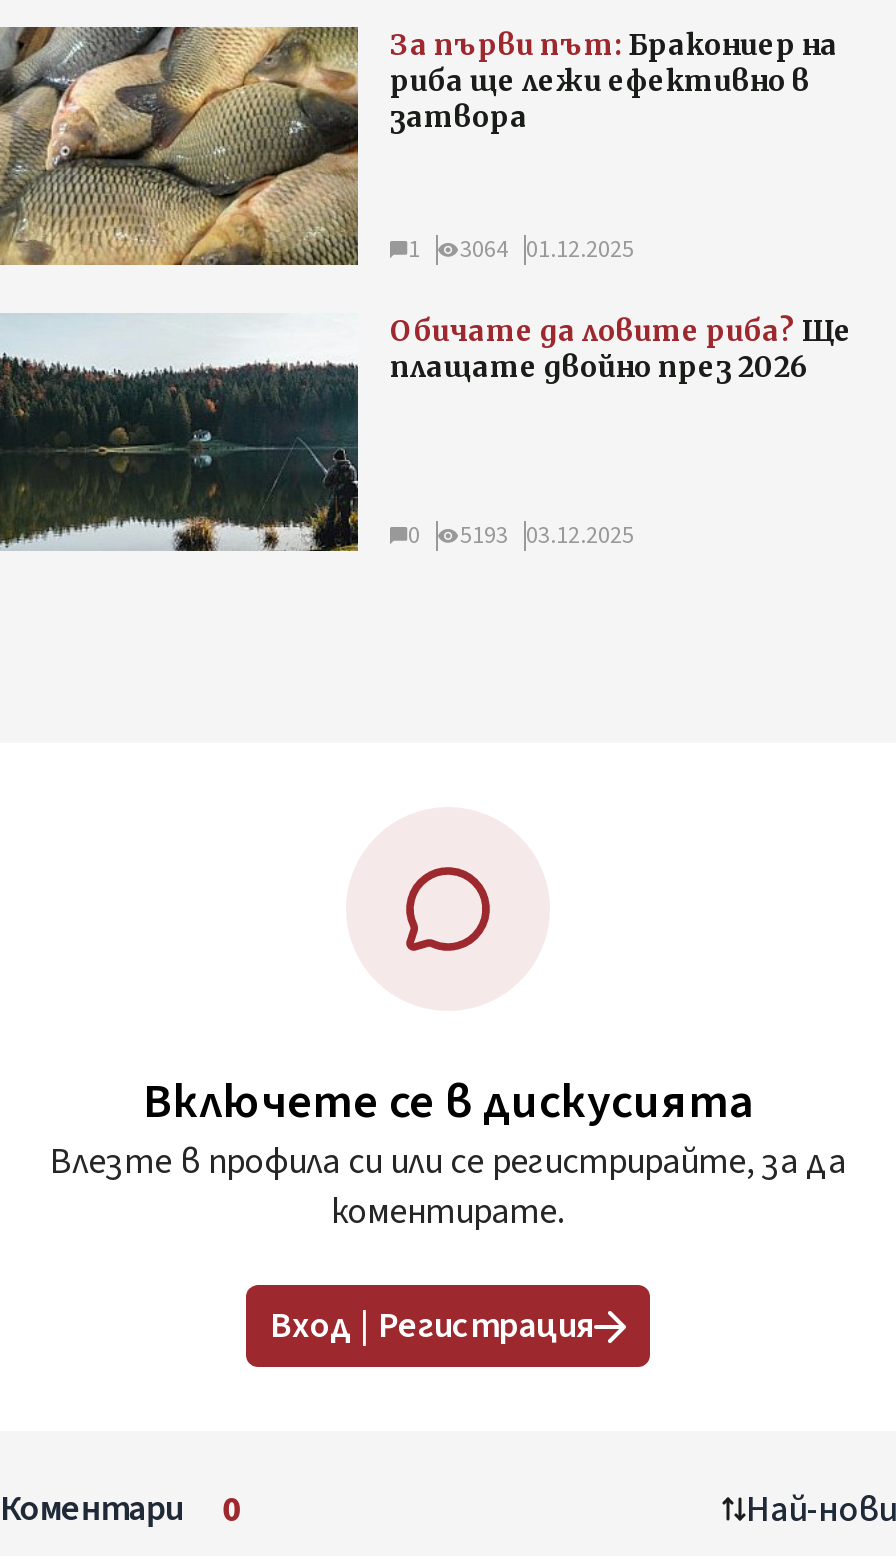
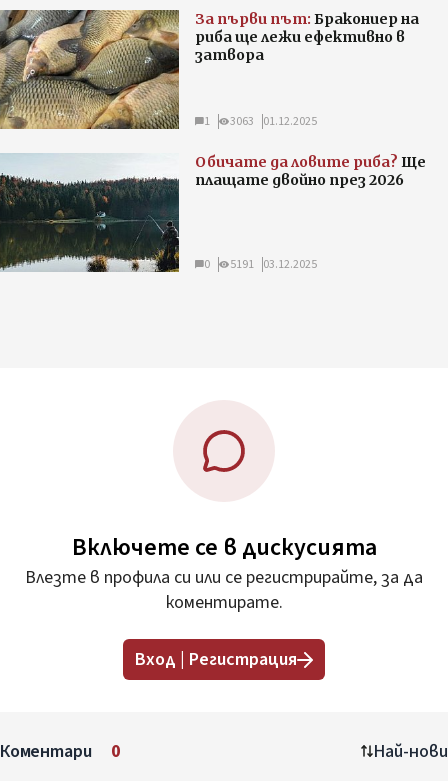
[460,234,634,268] 3064 01.12.2025 -> [230,113,317,130] 3063 01.12.2025
[408,520,634,554] 0 5193 03.12.2025 -> [204,256,317,273] 0 5191 03.12.2025

